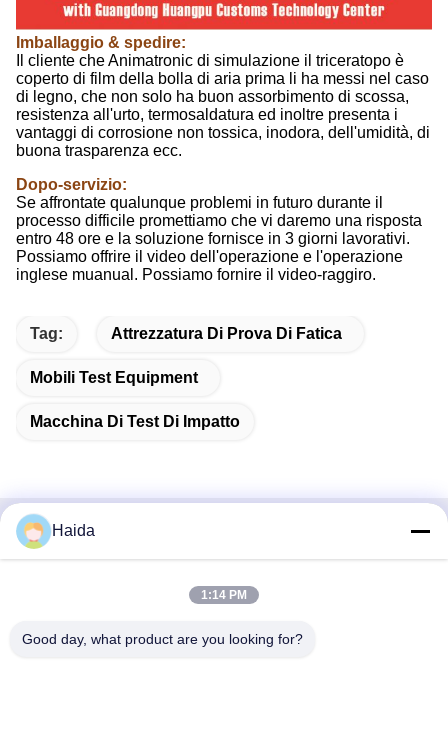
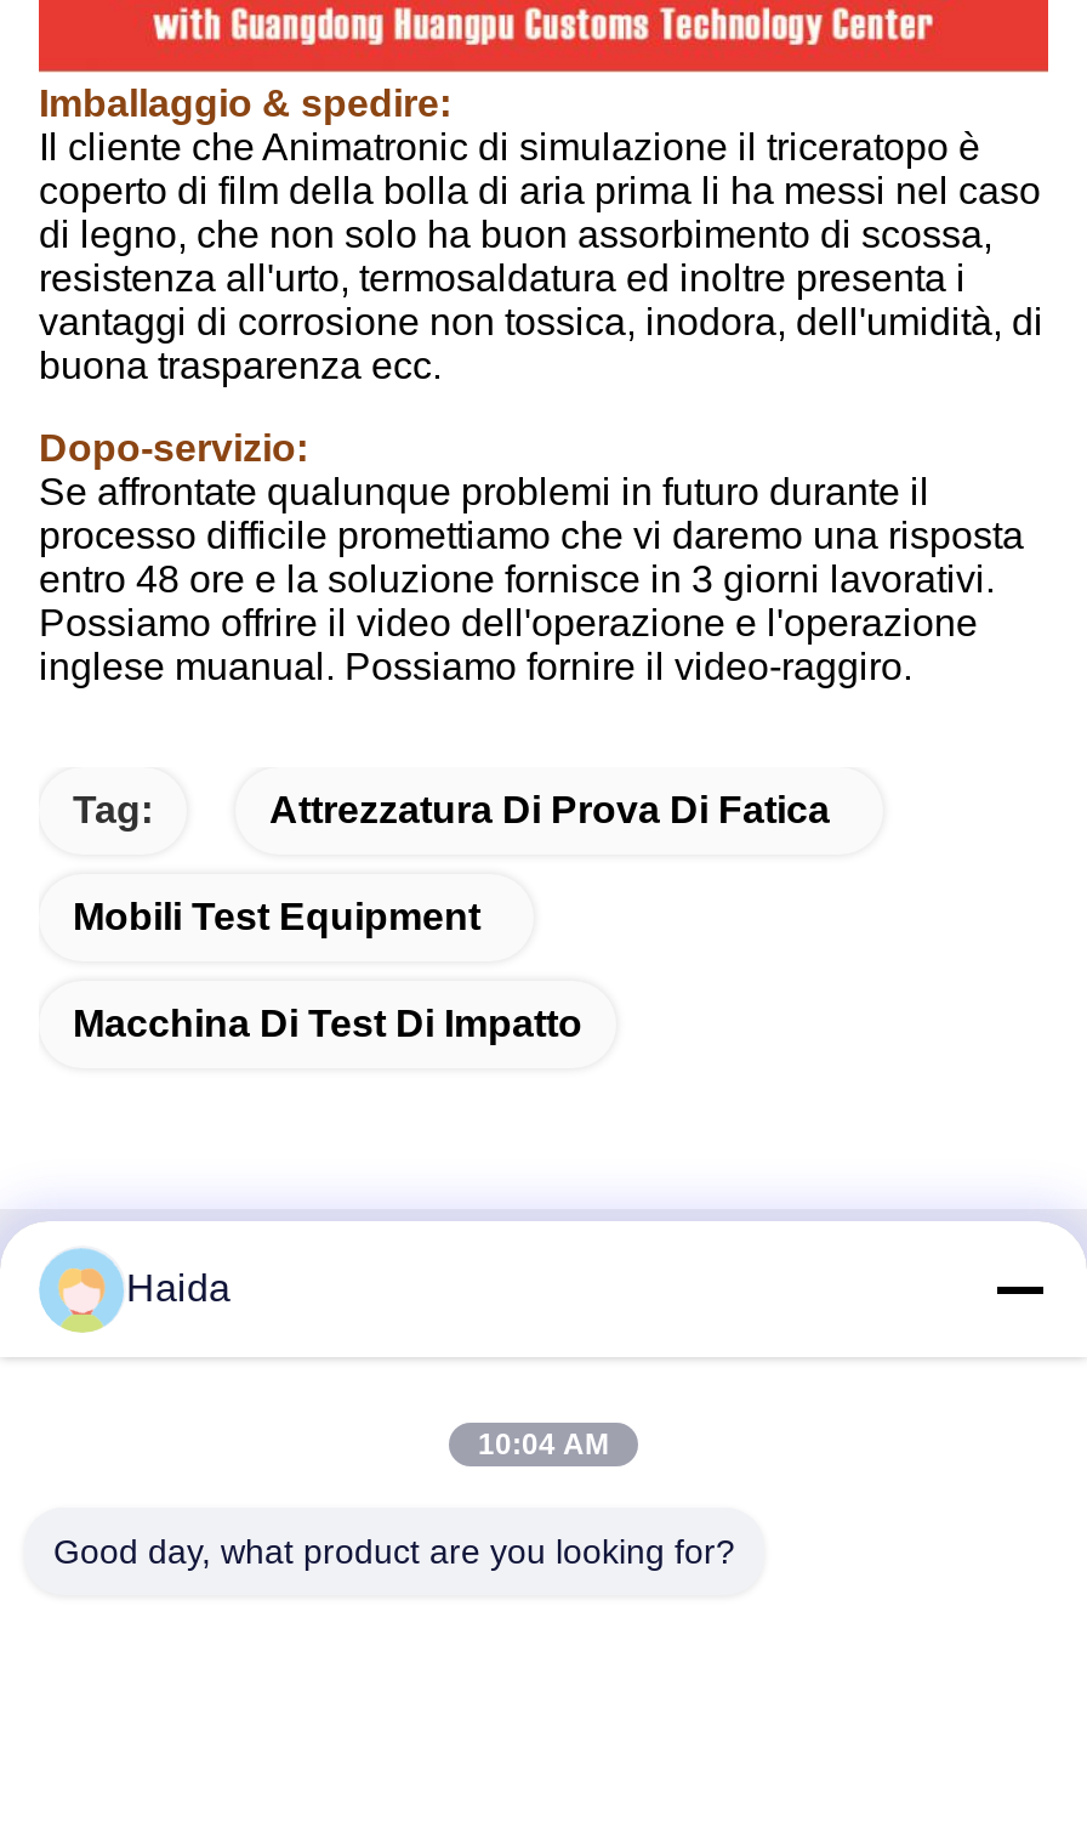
[201,588,247,602] 1:14 PM -> [478,1428,609,1462] 10:04 AM

